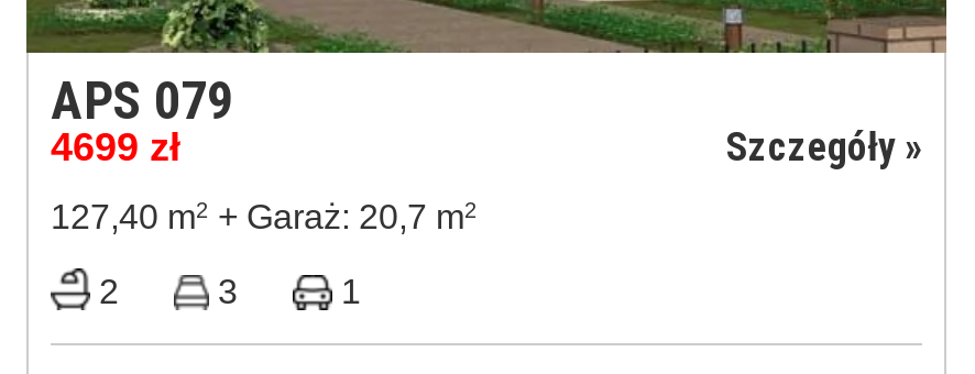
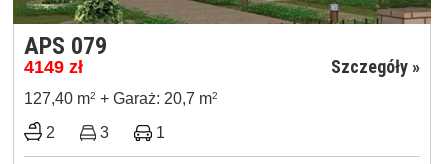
[51,125,180,169] 4699 zł -> [24,57,83,77] 4149 zł

